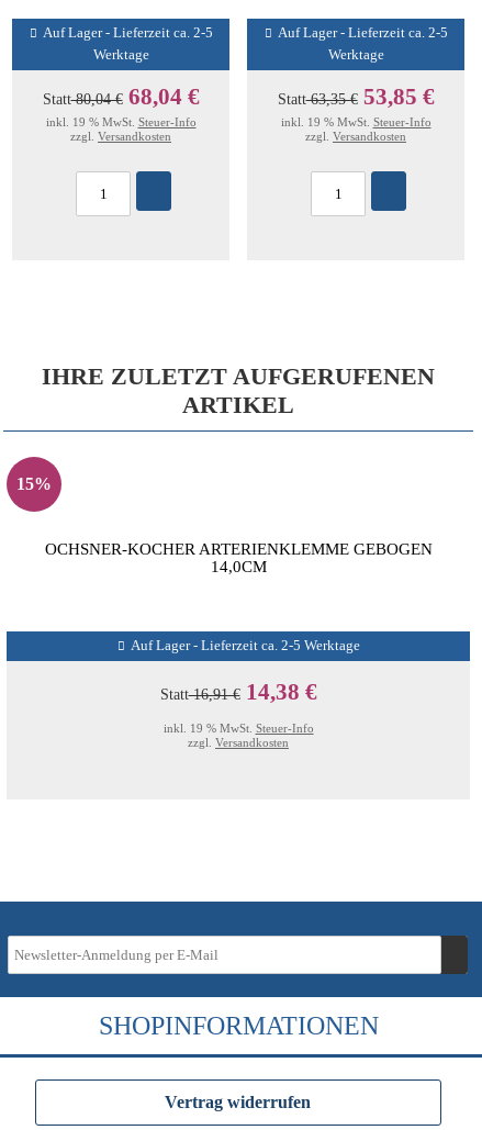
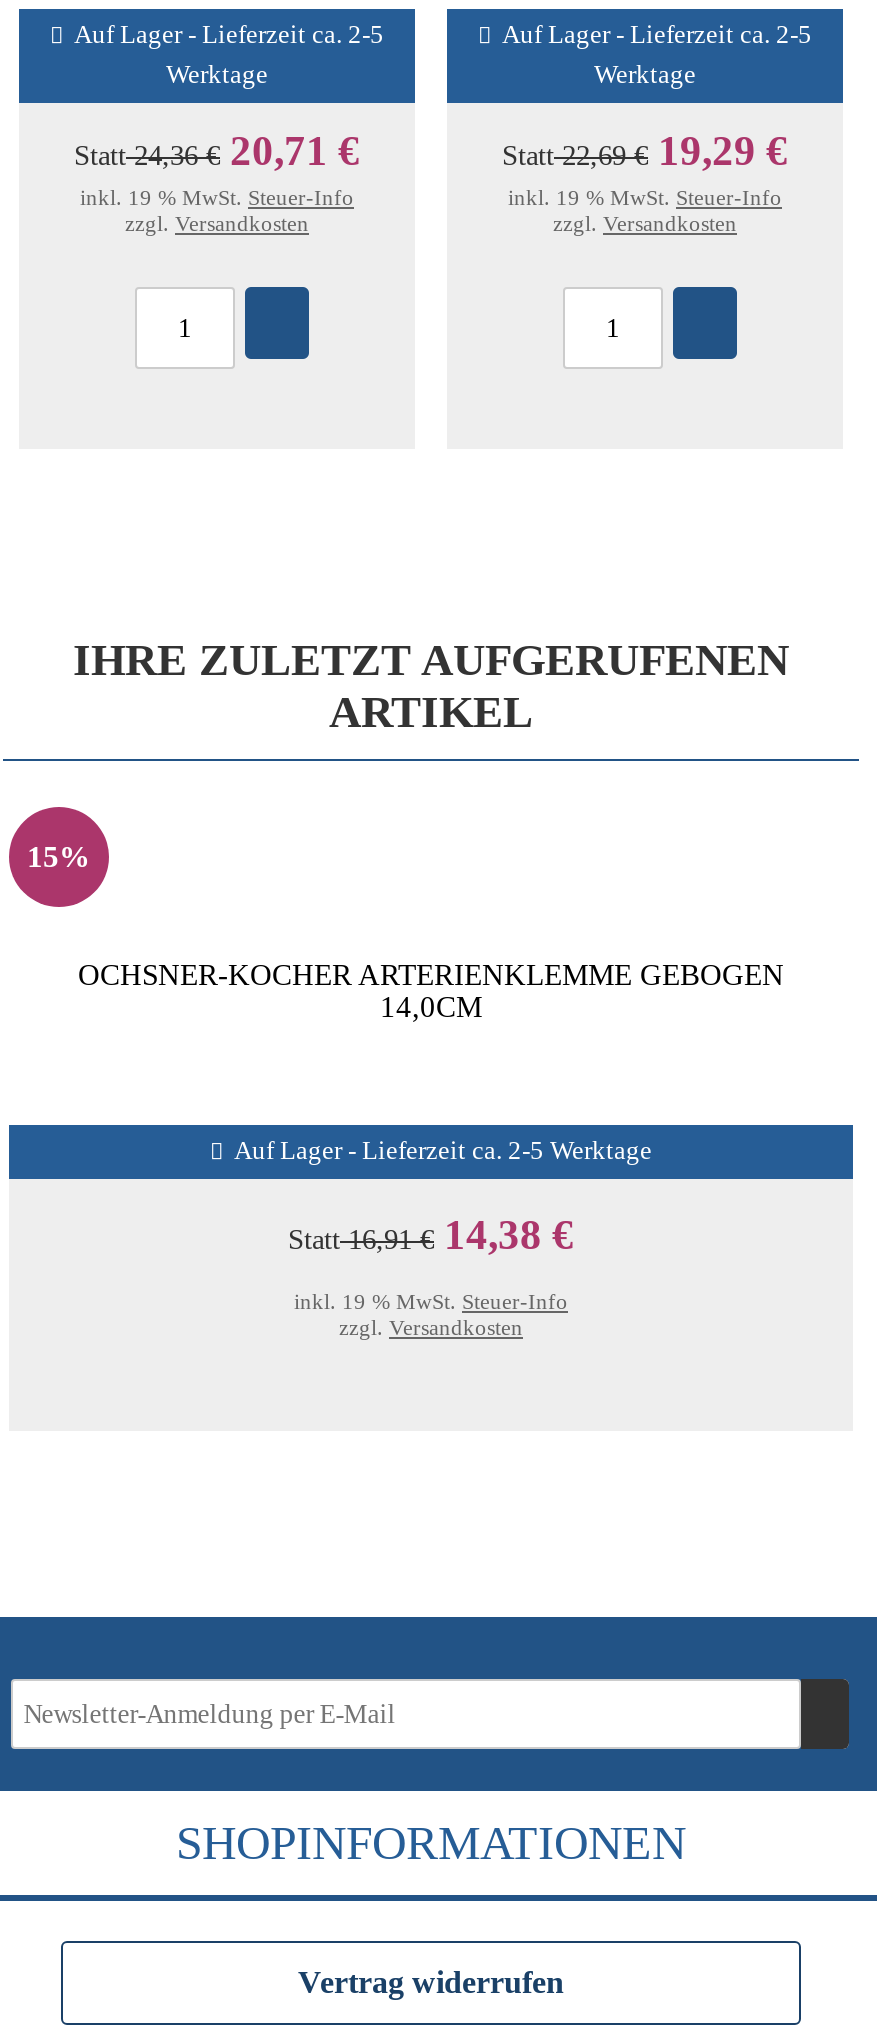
[42,83,199,109] Statt80,04 € 68,04 € -> [74,127,360,173] Statt24,36 € 20,71 €
[277,83,434,109] Statt63,35 € 53,85 € -> [502,127,788,173] Statt22,69 € 19,29 €

